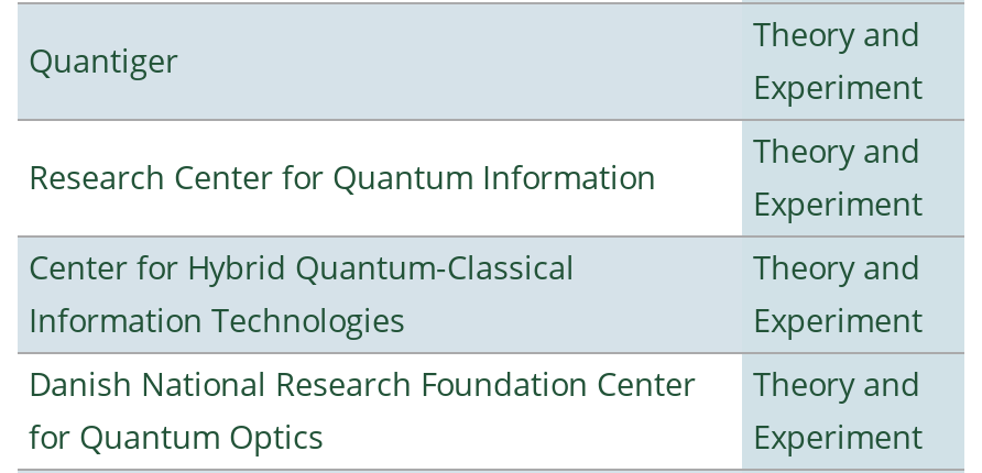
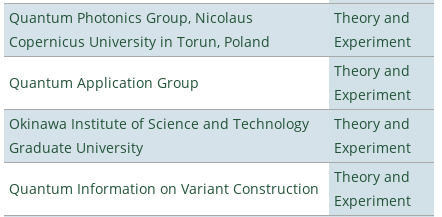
[29,40,178,81] Quantiger -> [9,8,270,51] Quantum Photonics Group, Nicolaus | Copernicus University in Torun, Poland
[29,156,656,198] Research Center for Quantum Information -> [9,73,199,92] Quantum Application Group
[29,246,575,341] Center for Hybrid Quantum-Classical | Information Technologies -> [9,114,309,157] Okinawa Institute of Science and Technology | Graduate University
[29,363,696,458] Danish National Research Foundation Center | for Quantum Optics -> [9,179,319,198] Quantum Information on Variant Construction

